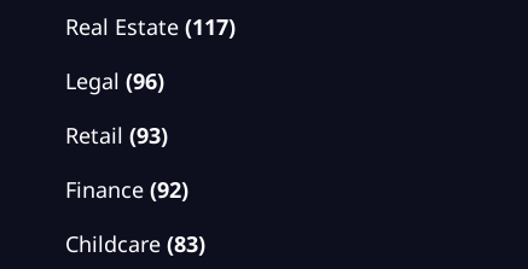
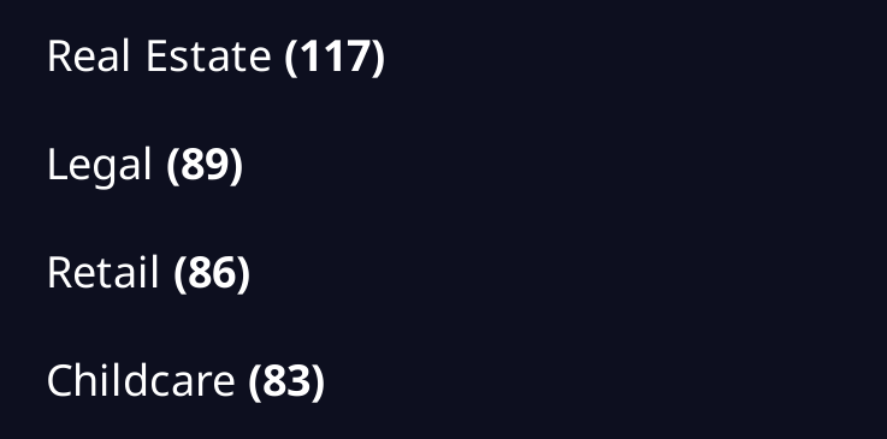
[65,66,188,204] Legal (96) | Retail (93) | Finance (92) -> [46,134,250,299] Legal (89) | Retail (86)

